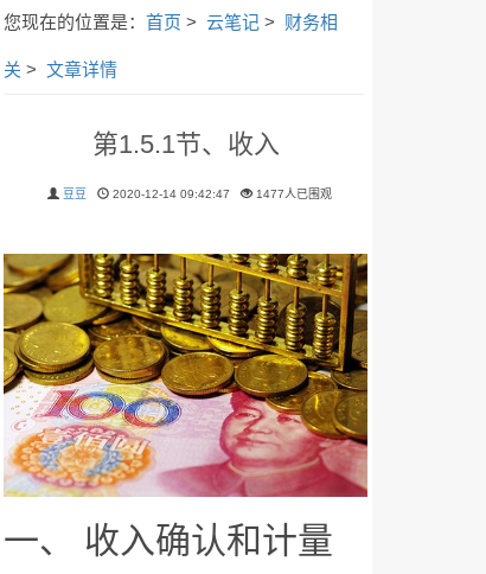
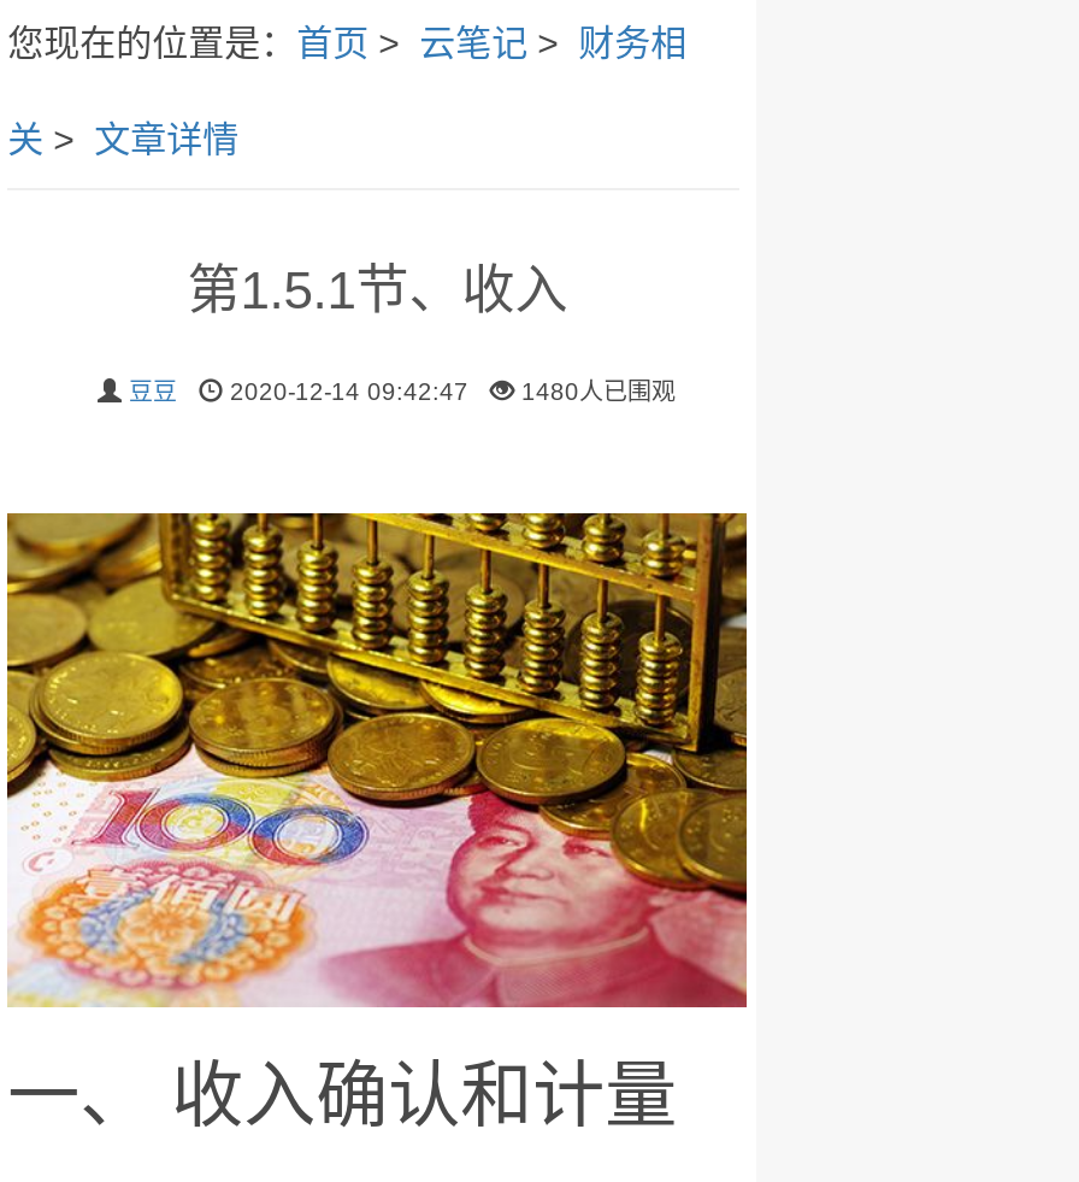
[63,187,332,200] 豆豆 2020-12-14 09:42:47 1477人已围观 -> [129,378,676,405] 豆豆 2020-12-14 09:42:47 1480人已围观

